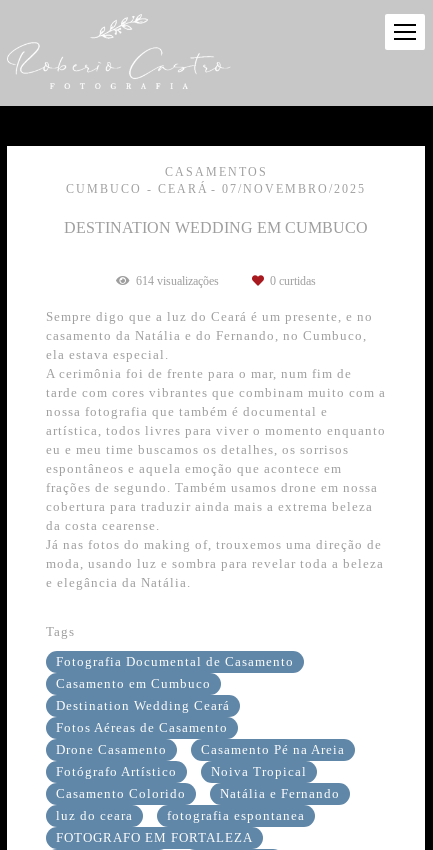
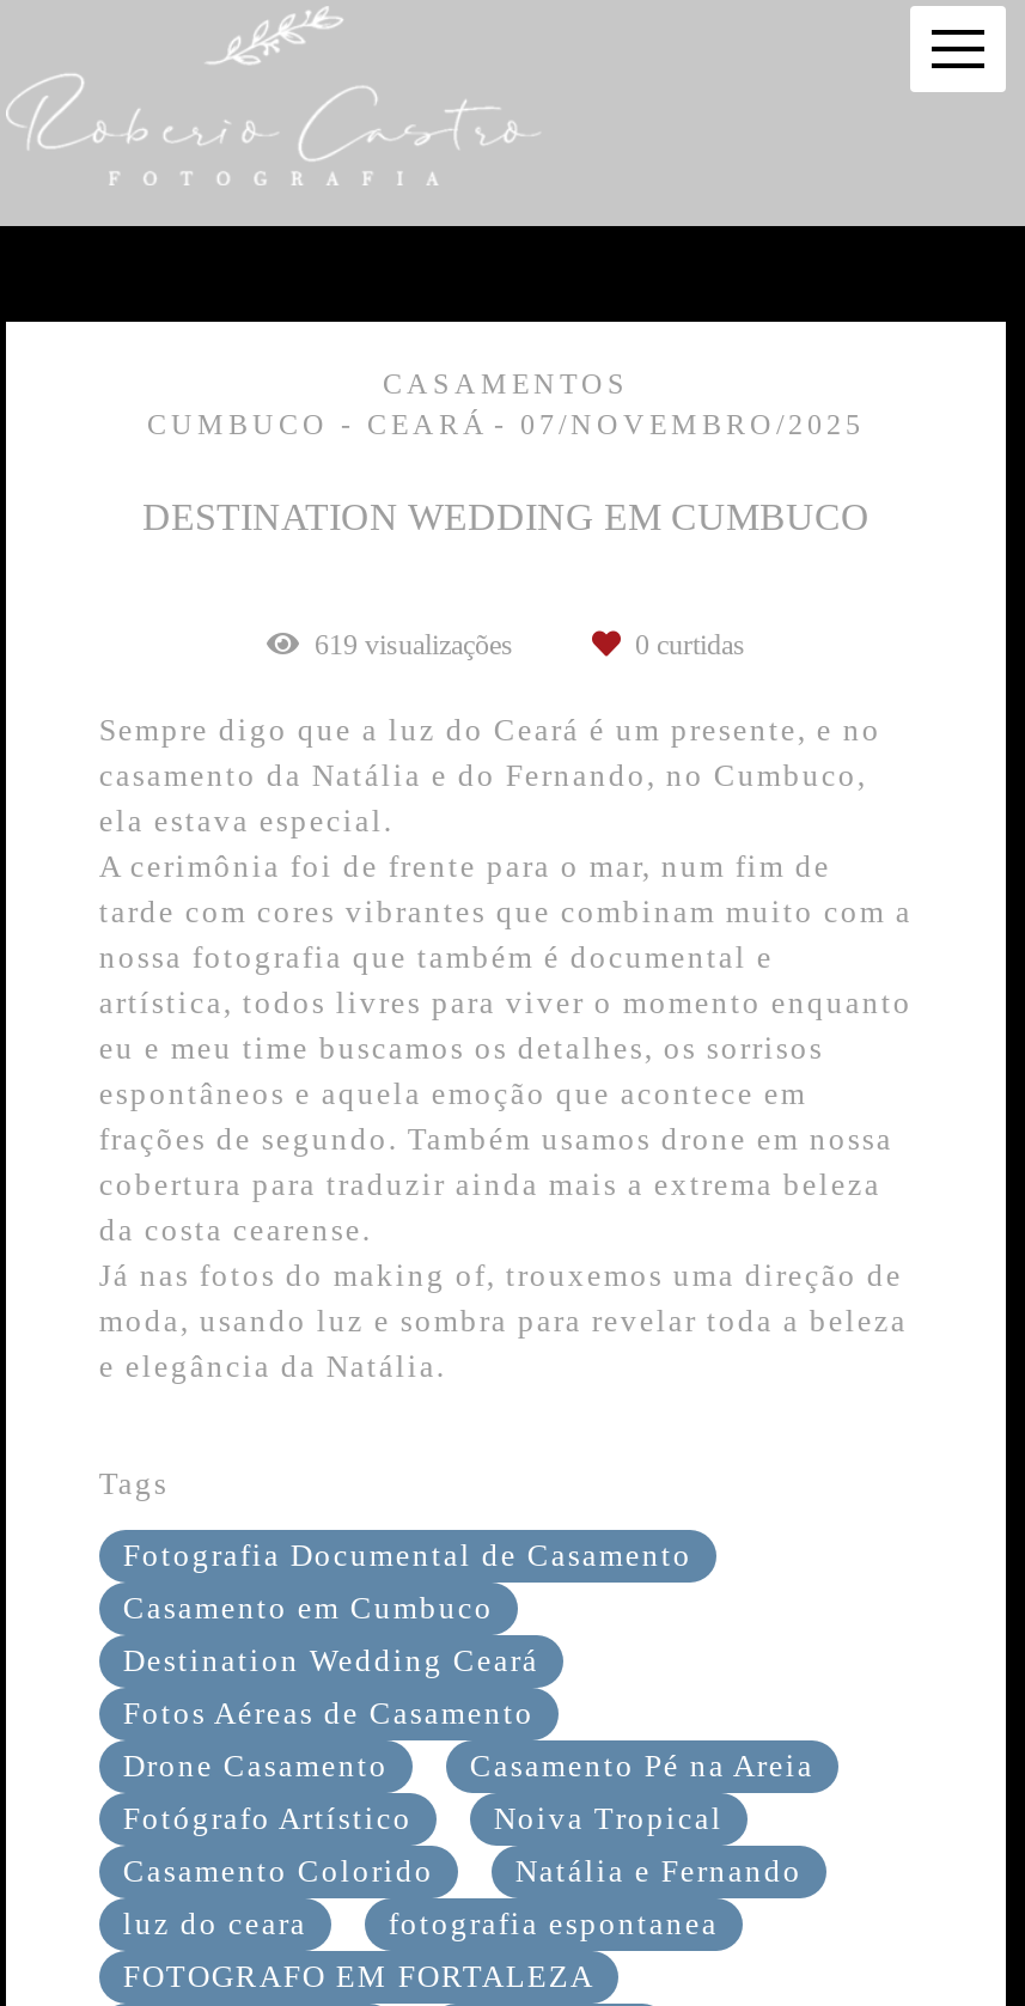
[136,274,222,288] 614 visualizações -> [315,628,520,661] 619 visualizações

